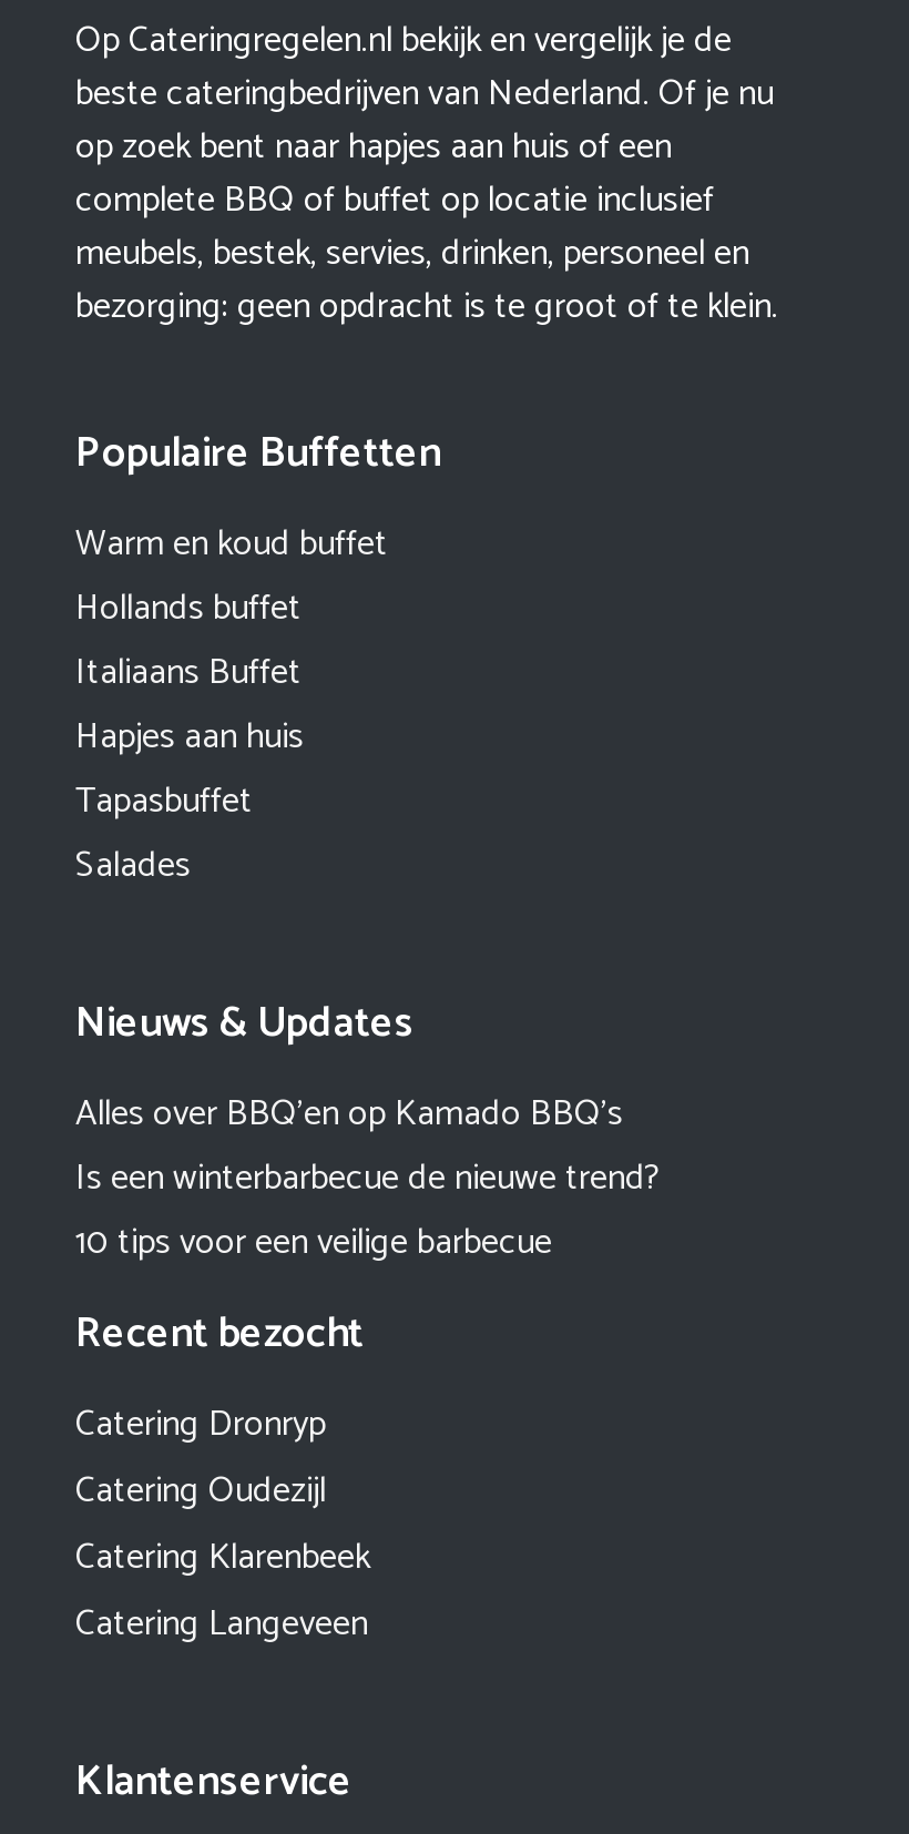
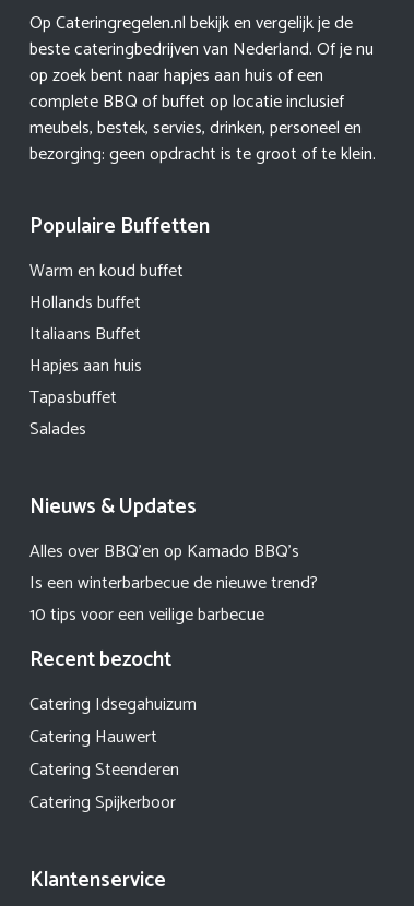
[75,1396,326,1455] Catering Dronryp -> [29,690,197,719] Catering Idsegahuizum
[75,1462,326,1522] Catering Oudezijl -> [29,722,157,752] Catering Hauwert
[75,1529,370,1589] Catering Klarenbeek -> [29,755,179,785] Catering Steenderen
[75,1595,368,1655] Catering Langeveen -> [29,788,176,817] Catering Spijkerboor

